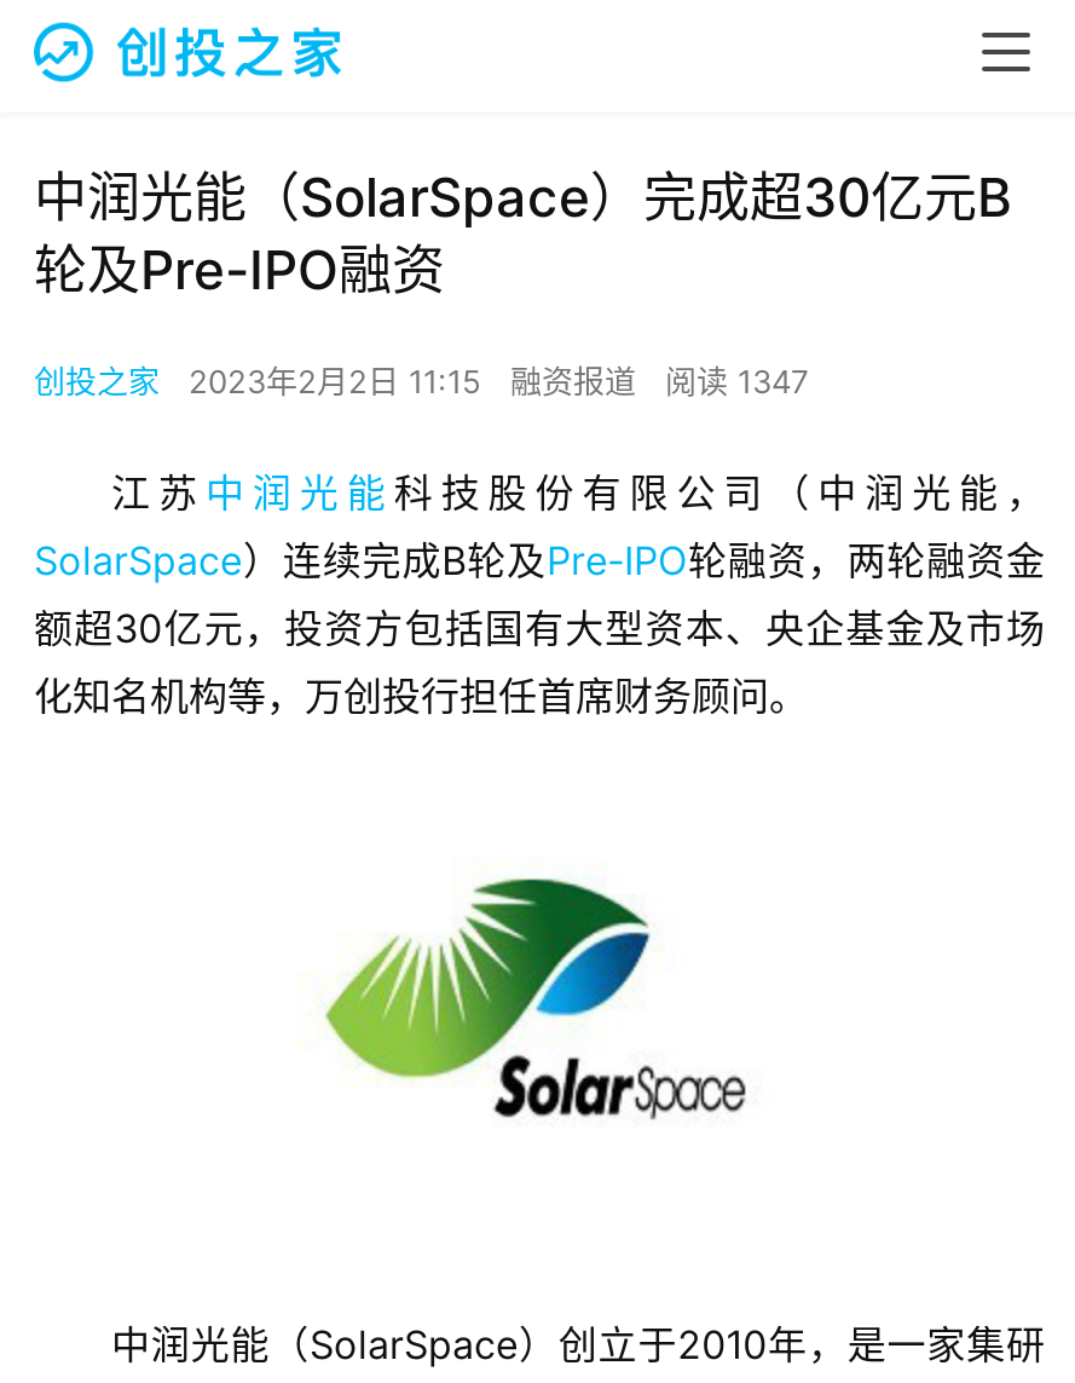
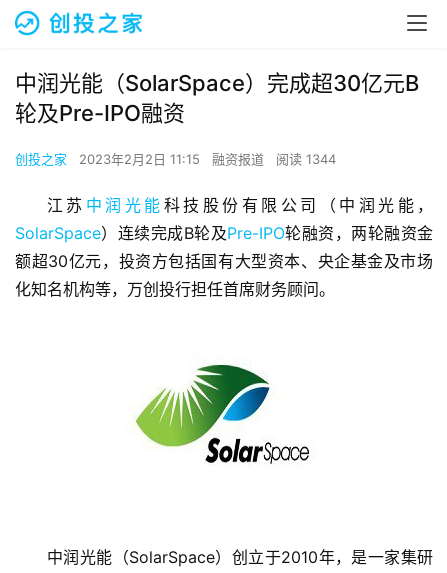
[34,362,808,401] 创投之家 2023年2月2日 11:15 融资报道 阅读 1347 -> [15,151,336,167] 创投之家 2023年2月2日 11:15 融资报道 阅读 1344

